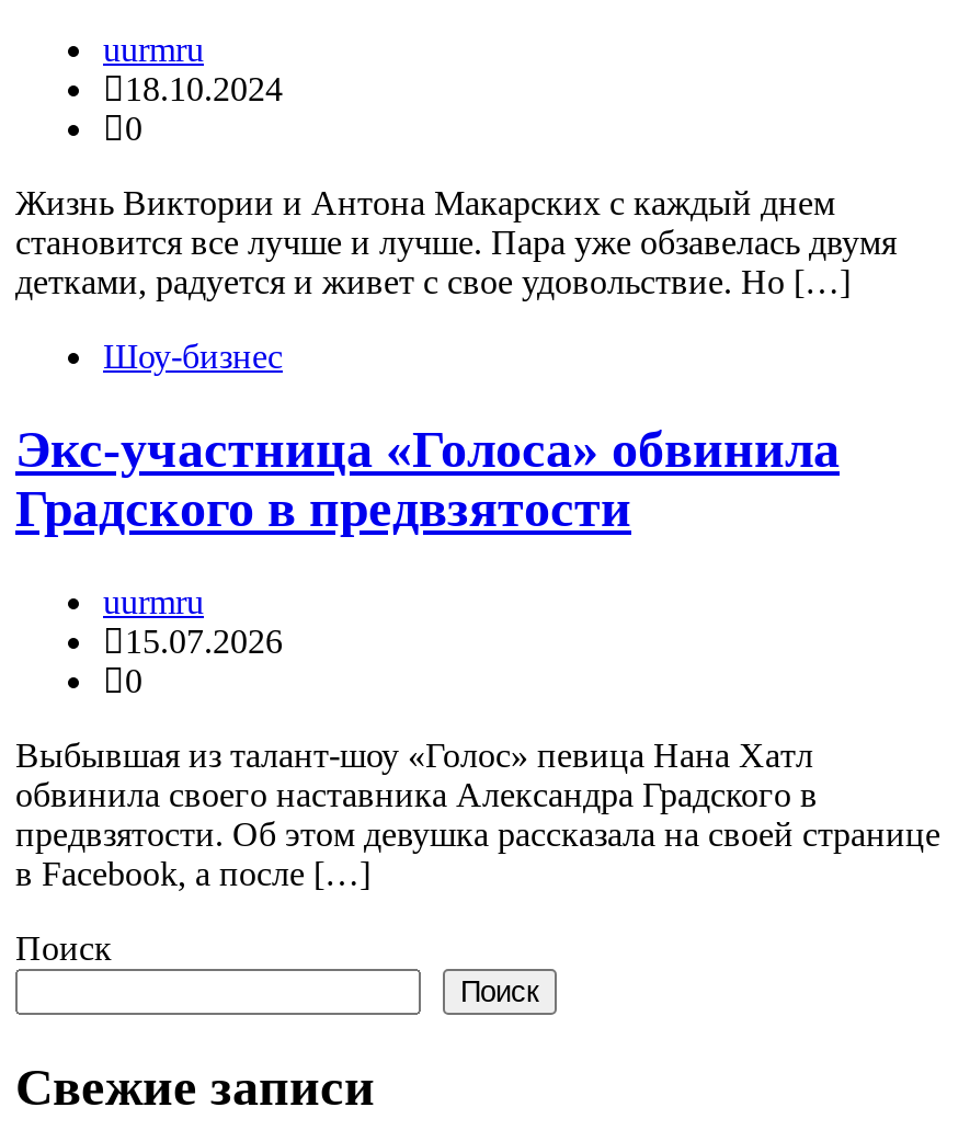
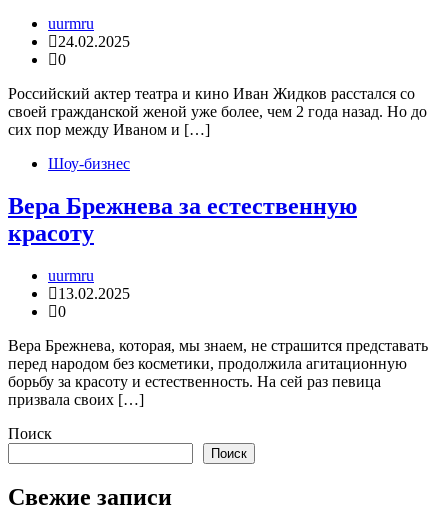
[125,71,283,108] 18.10.2024 -> [58,33,130,50] 24.02.2025
[15,185,897,301] Жизнь Виктории и Антона Макарских с каждый днем | становится все лучше и лучше. Пара уже обзавелась двумя | детками, радуется и живет с свое удовольствие. Но […] -> [8,85,427,138] Российский актер театра и кино Иван Жидков расстался со | своей гражданской женой уже более, чем 2 года назад. Но до | сих пор между Иваном и […]
[15,421,840,537] Экс-участница «Голоса» обвинила | Градского в предвзятости -> [8,193,357,246] Вера Брежнева за естественную | красоту
[125,623,283,660] 15.07.2026 -> [58,285,130,302] 13.02.2025
[15,737,940,892] Выбывшая из талант-шоу «Голос» певица Нана Хатл | обвинила своего наставника Александра Градского в | предвзятости. Об этом девушка рассказала на своей странице | в Facebook, а после […] -> [8,337,428,408] Вера Брежнева, которая, мы знаем, не страшится представать | перед народом без косметики, продолжила агитационную | борьбу за красоту и естественность. На сей раз певица | призвала своих […]

